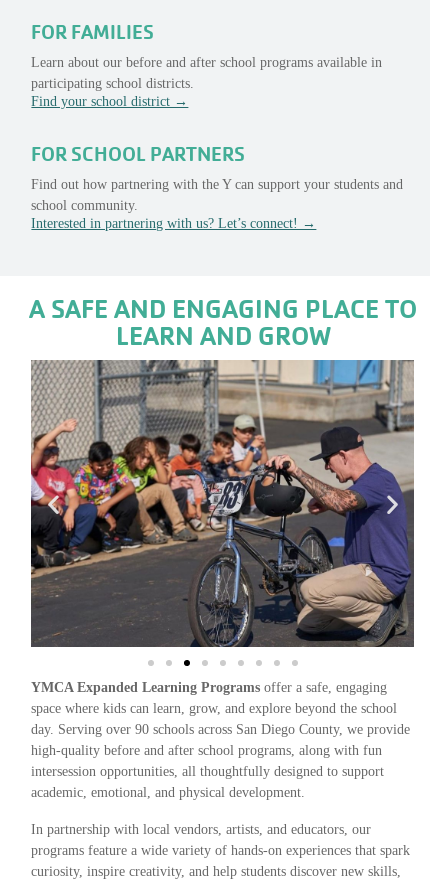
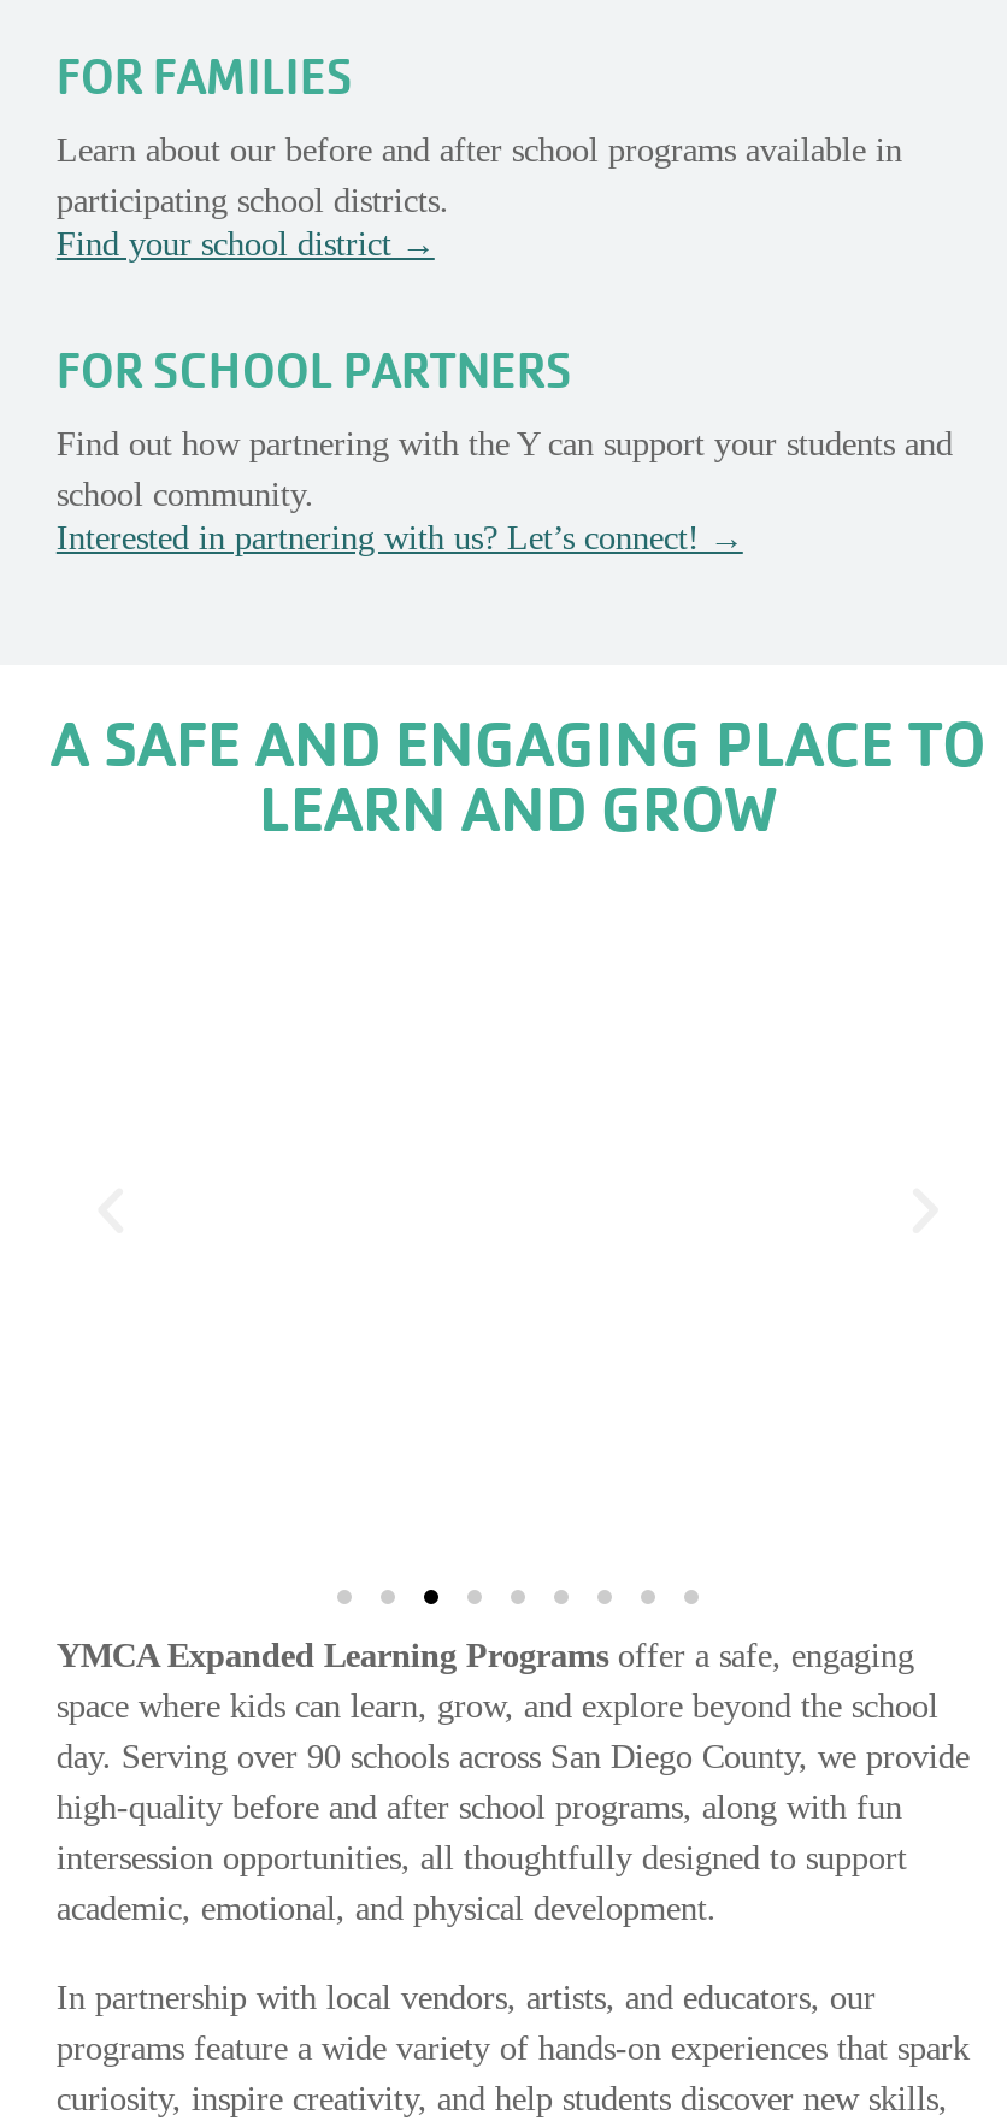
[30,359,415,648] [image] -> none

